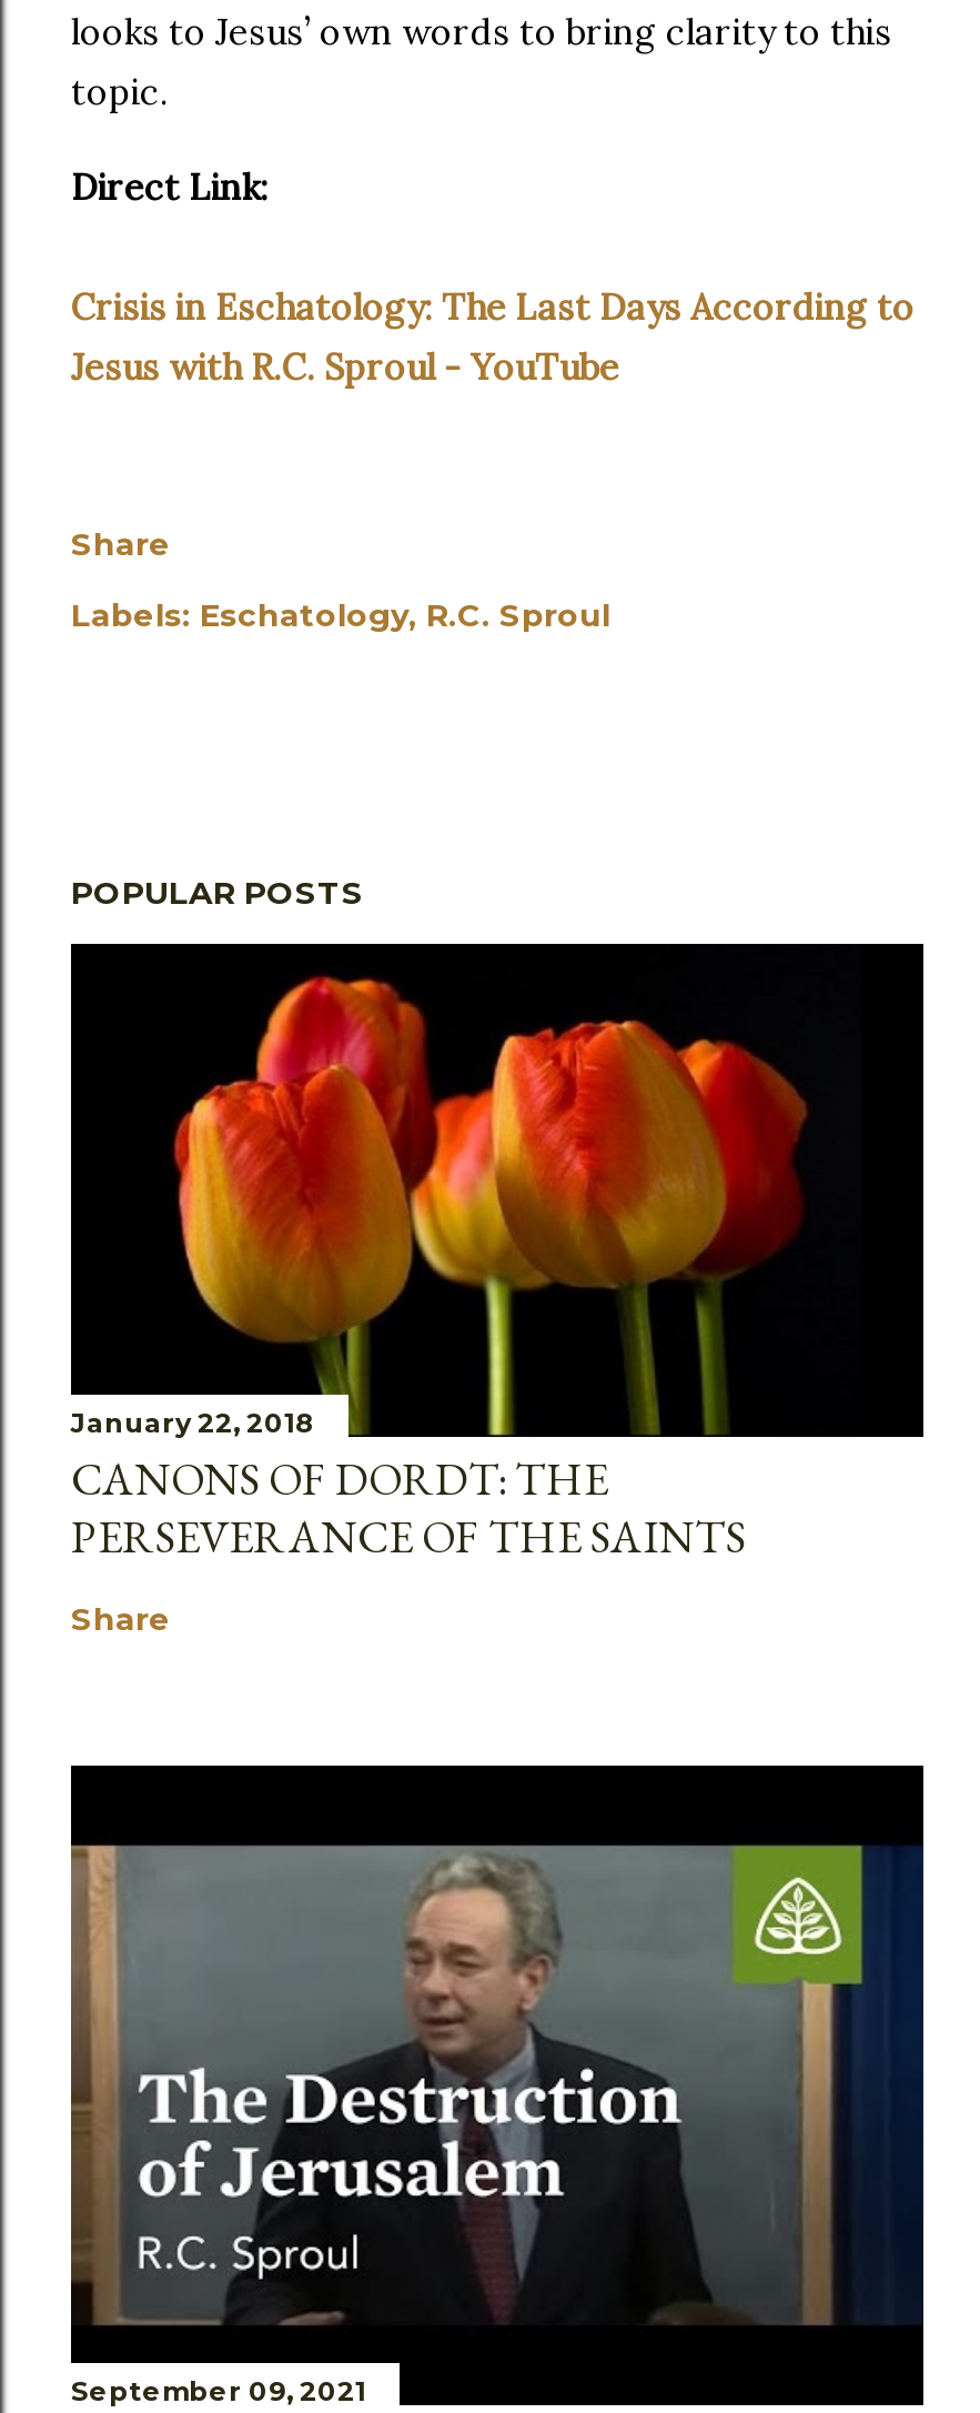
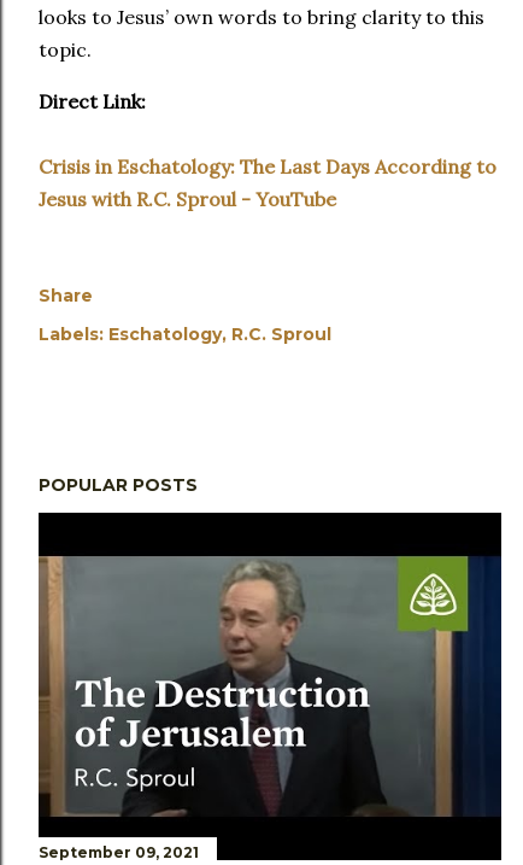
[69,973,923,1638] [image] | January 22, 2018 | CANONS OF DORDT: THE | PERSEVERANCE OF THE SAINTS | Share -> none

